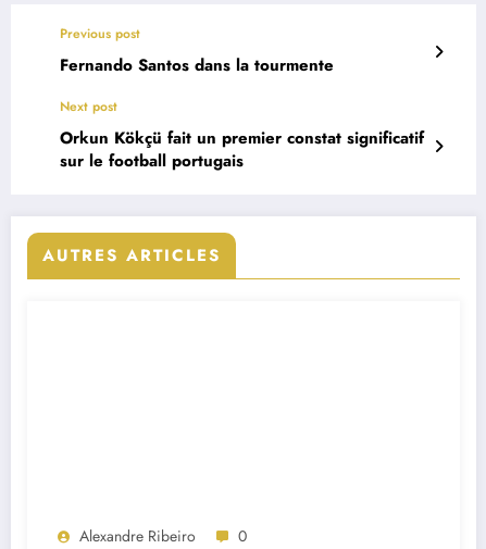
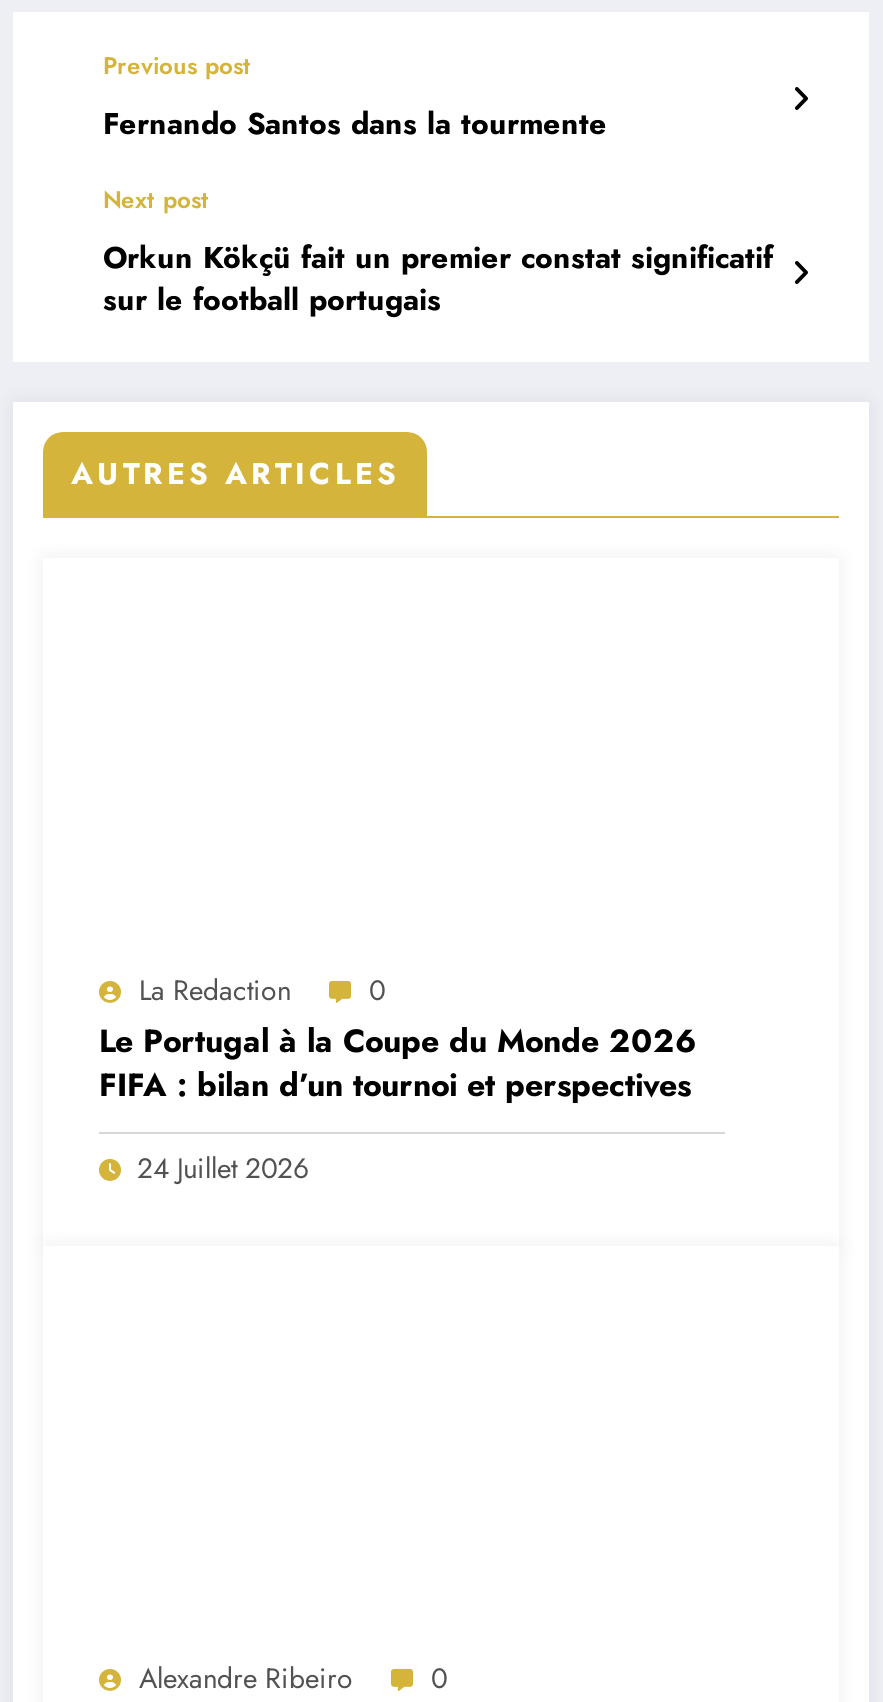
none -> [99,971,697,1189] La Redaction | 0 | Le Portugal à la Coupe du Monde 2026 | FIFA : bilan d’un tournoi et perspectives | 24 Juillet 2026

